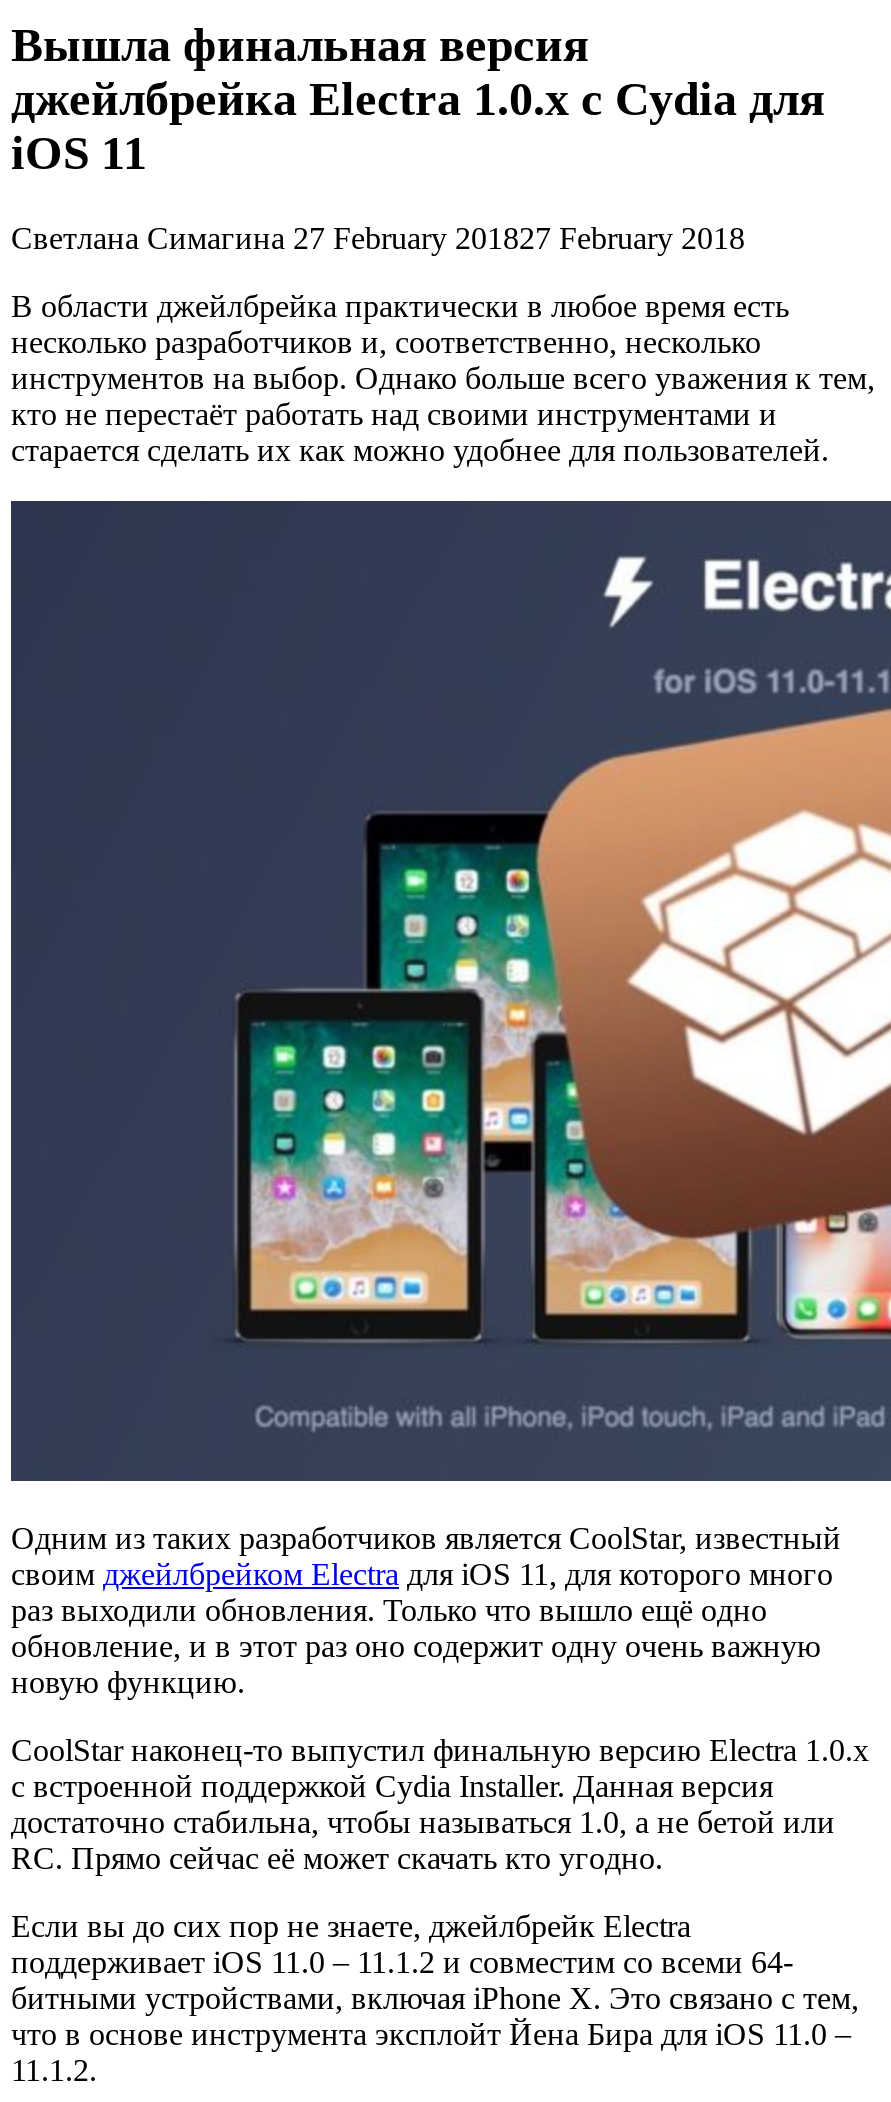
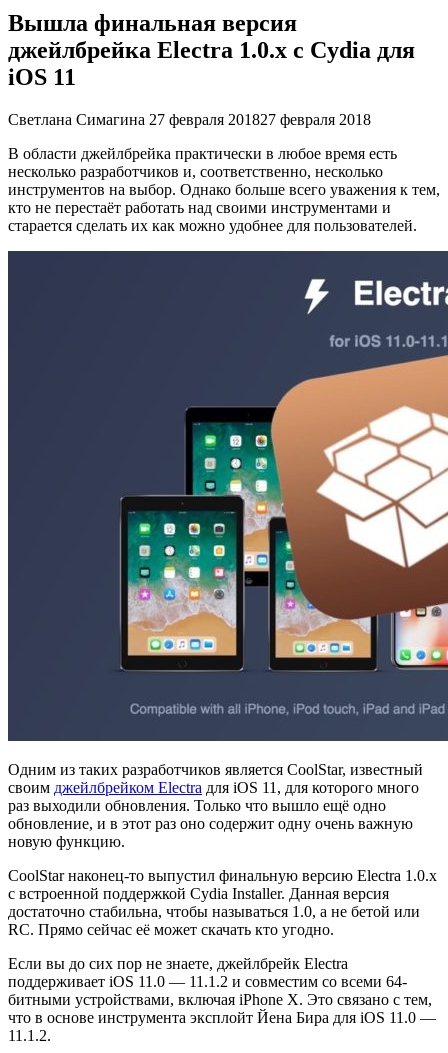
[11,222,745,256] Светлана Симагина 27 February 201827 February 2018 -> [8,111,371,128] Светлана Симагина 27 февраля 201827 февраля 2018
[11,1946,793,1980] поддерживает iOS 11.0 – 11.1.2 и совместим со всеми 64- -> [8,973,407,990] поддерживает iOS 11.0 — 11.1.2 и совместим со всеми 64-
[11,2018,851,2052] что в основе инструмента эксплойт Йена Бира для iOS 11.0 – -> [8,1009,436,1026] что в основе инструмента эксплойт Йена Бира для iOS 11.0 —

